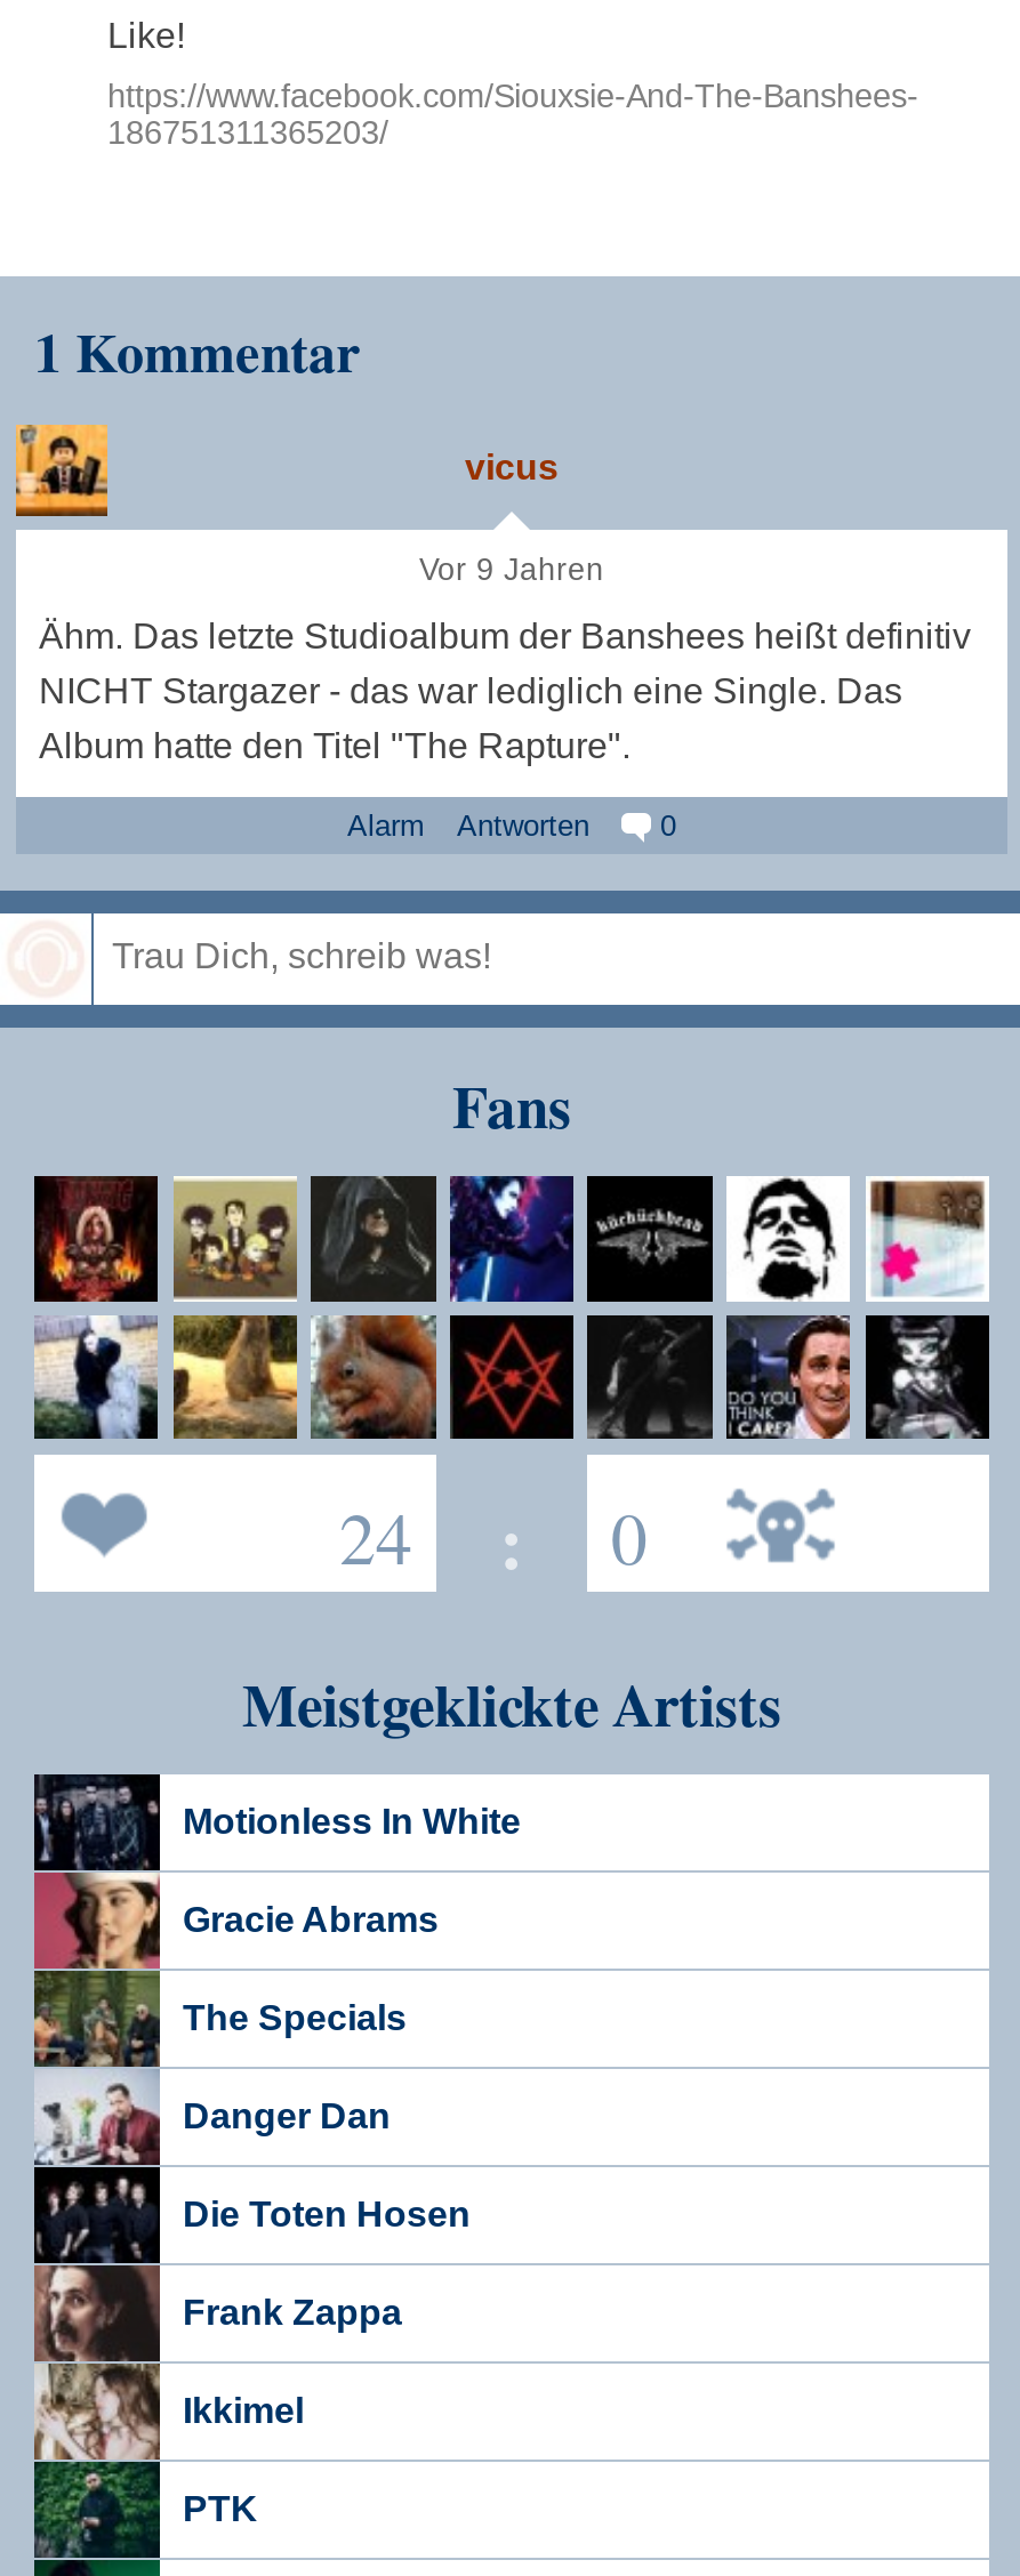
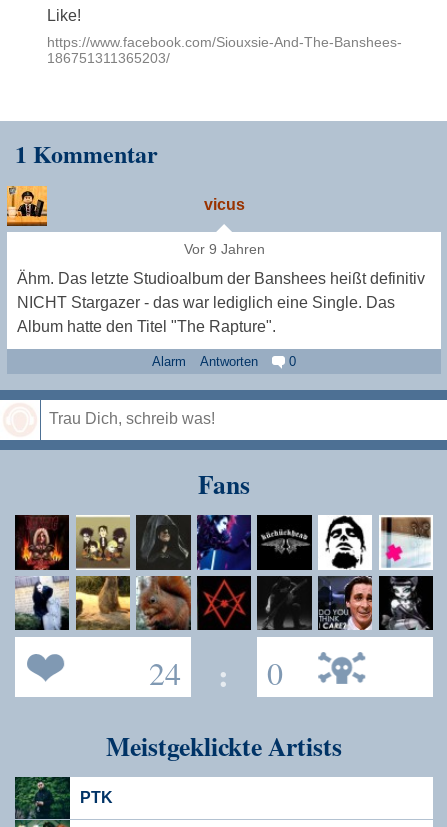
[34,1774,521,2462] [image] | Motionless In White | Gracie Abrams | The Specials | Danger Dan | Die Toten Hosen | Frank Zappa | Ikkimel -> none

